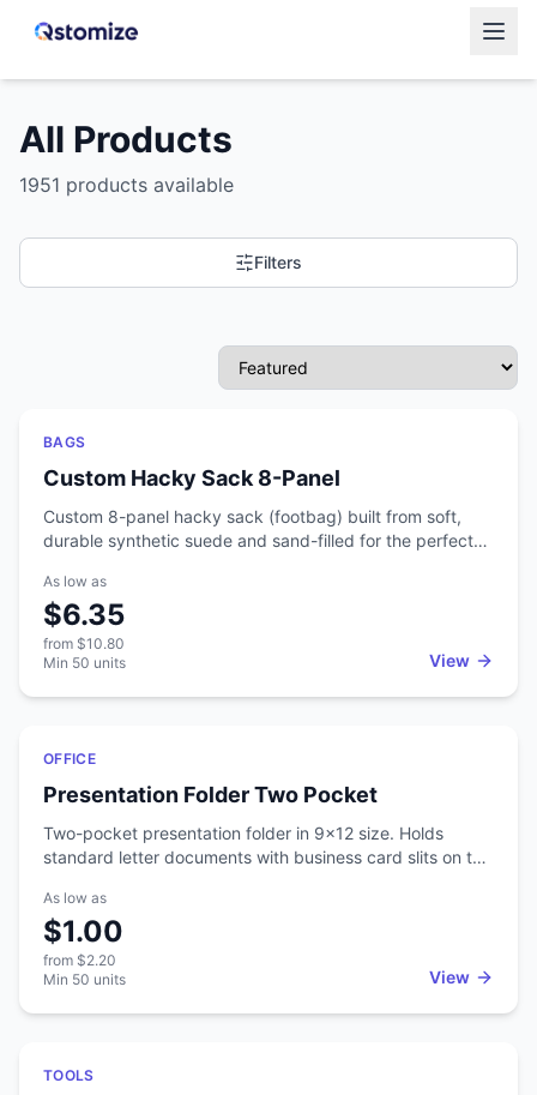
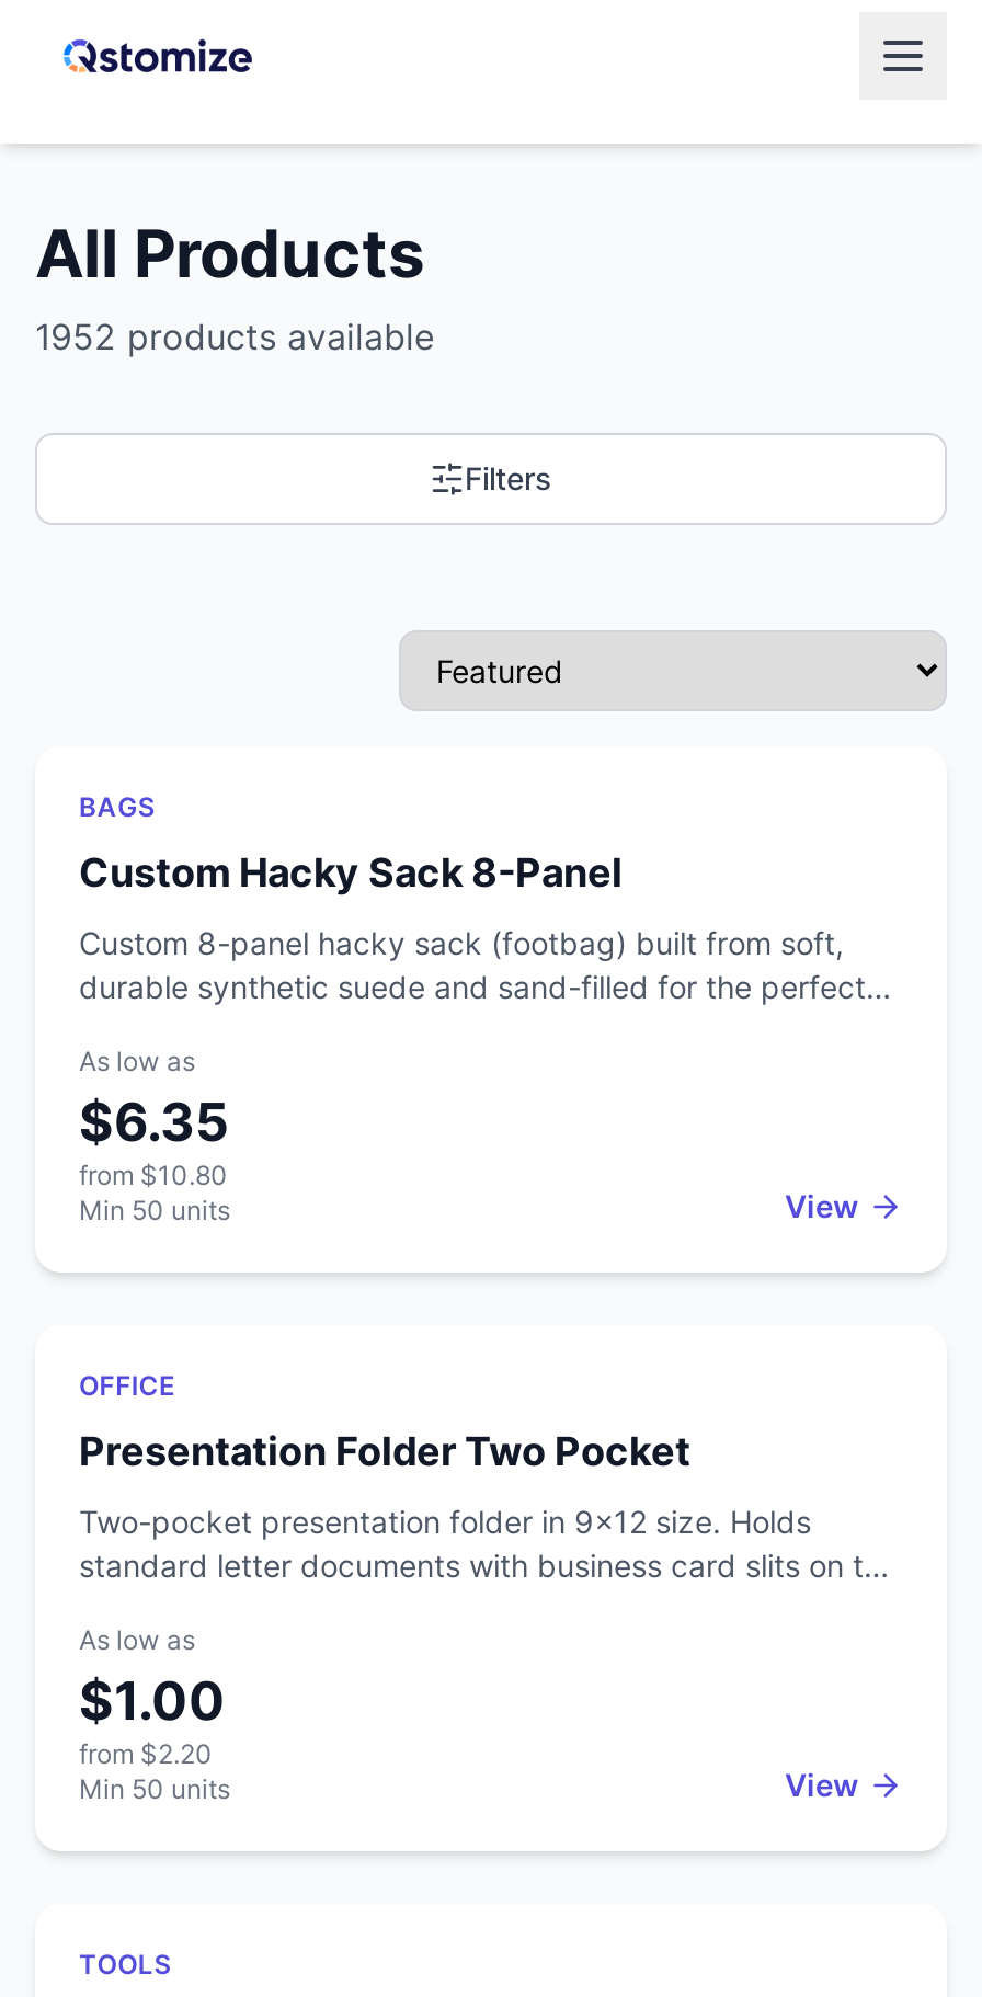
[19,173,234,197] 1951 products available -> [35,315,434,358] 1952 products available

